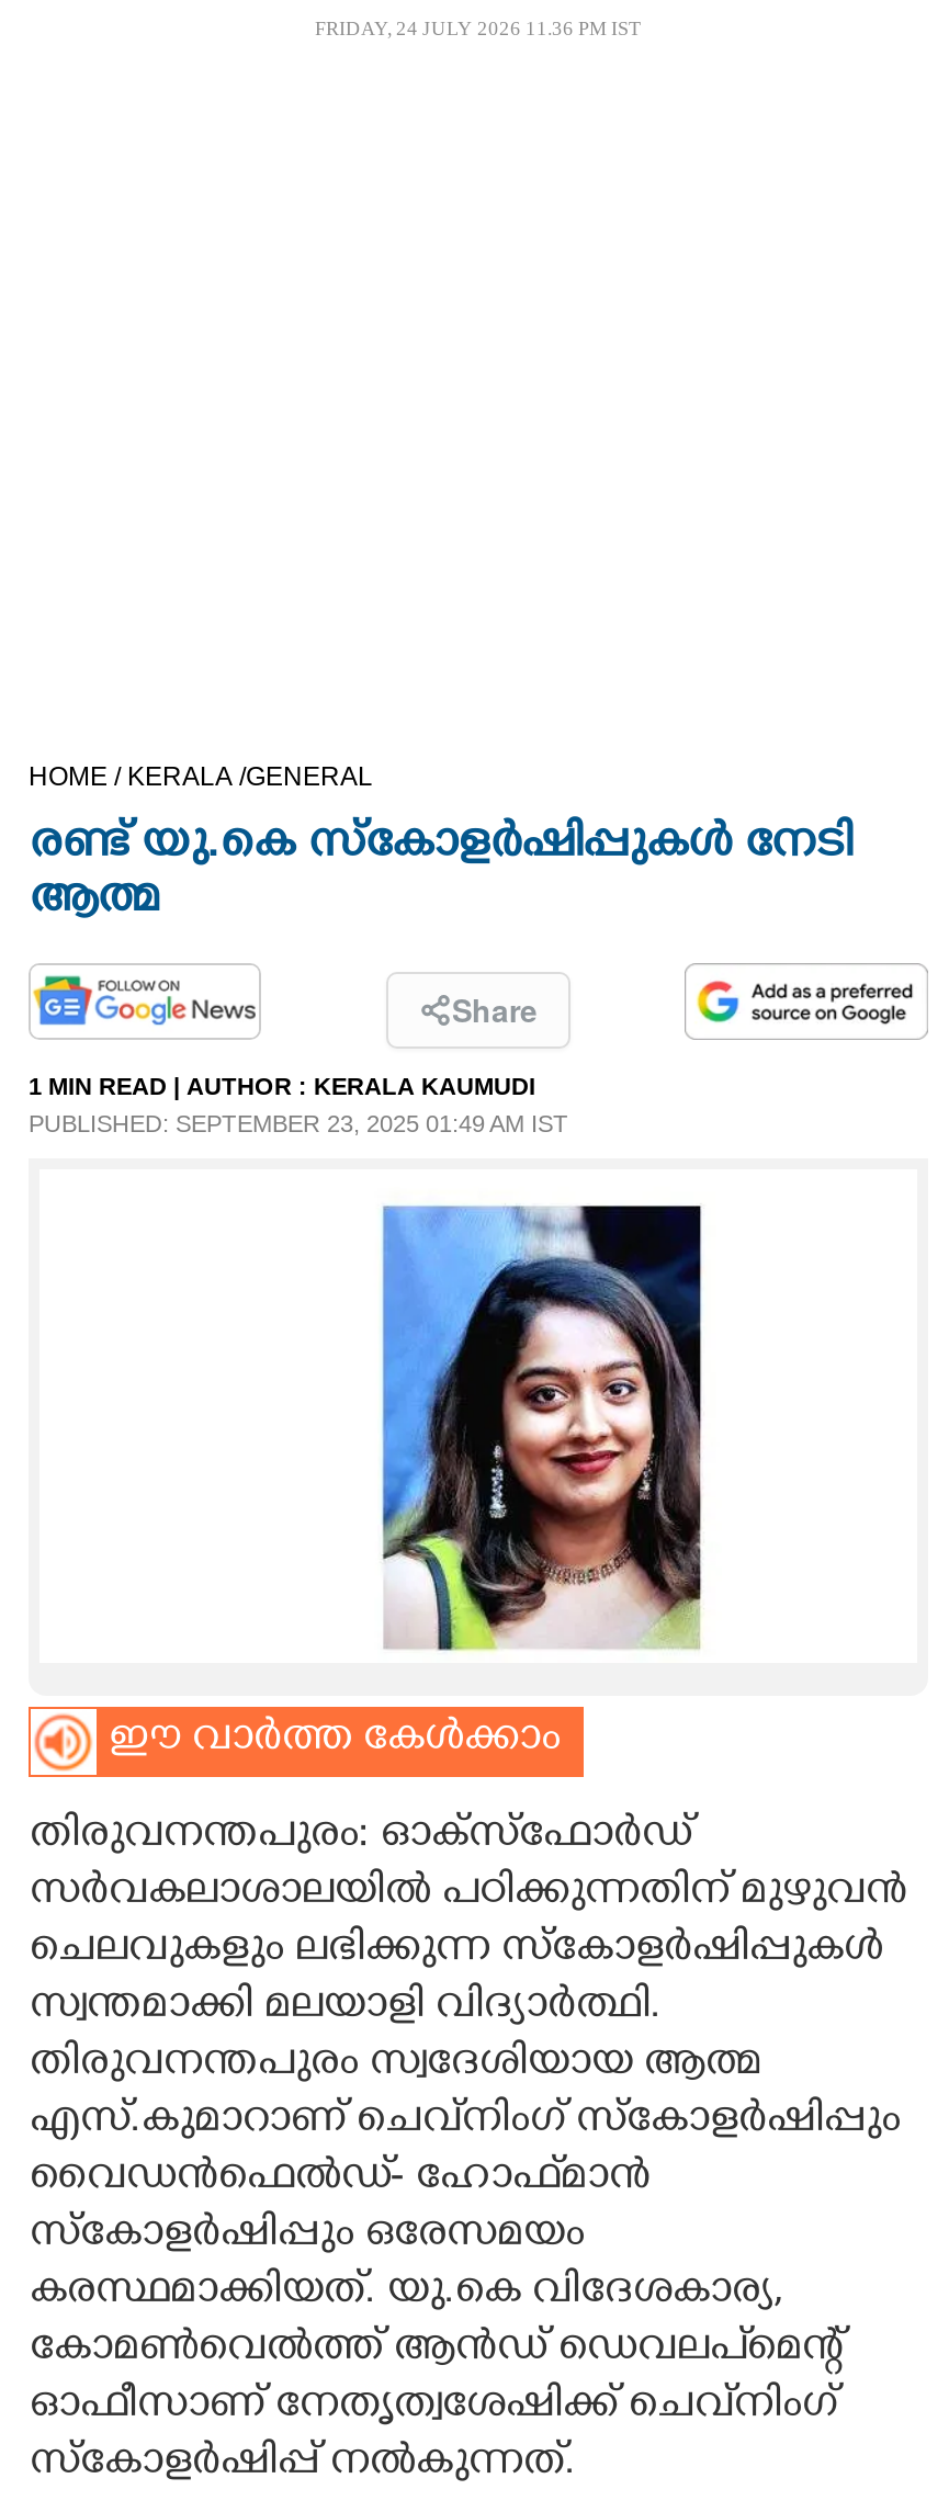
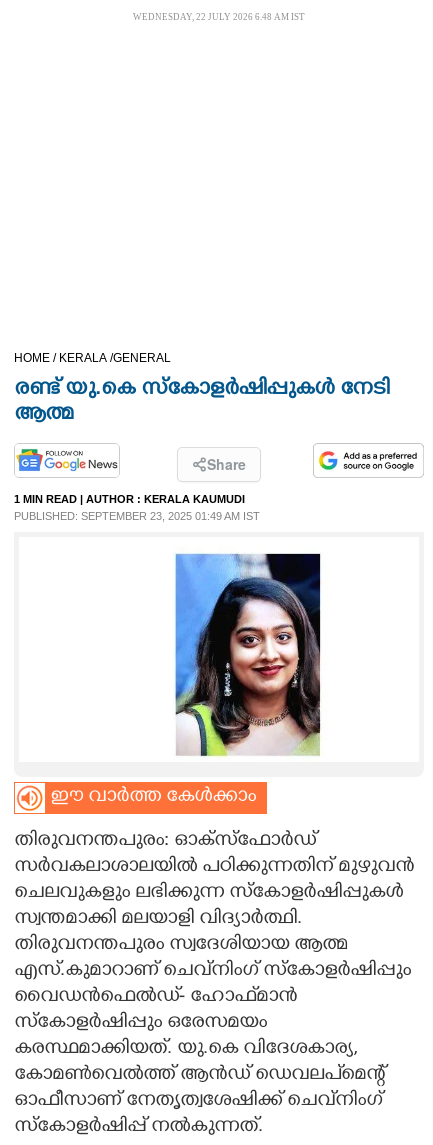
[315,18,642,39] FRIDAY, 24 JULY 2026 11.36 PM IST -> [133,12,305,22] WEDNESDAY, 22 JULY 2026 6.48 AM IST

